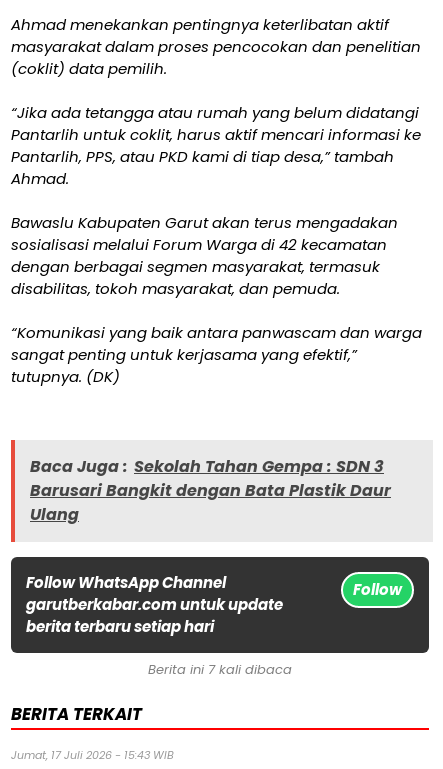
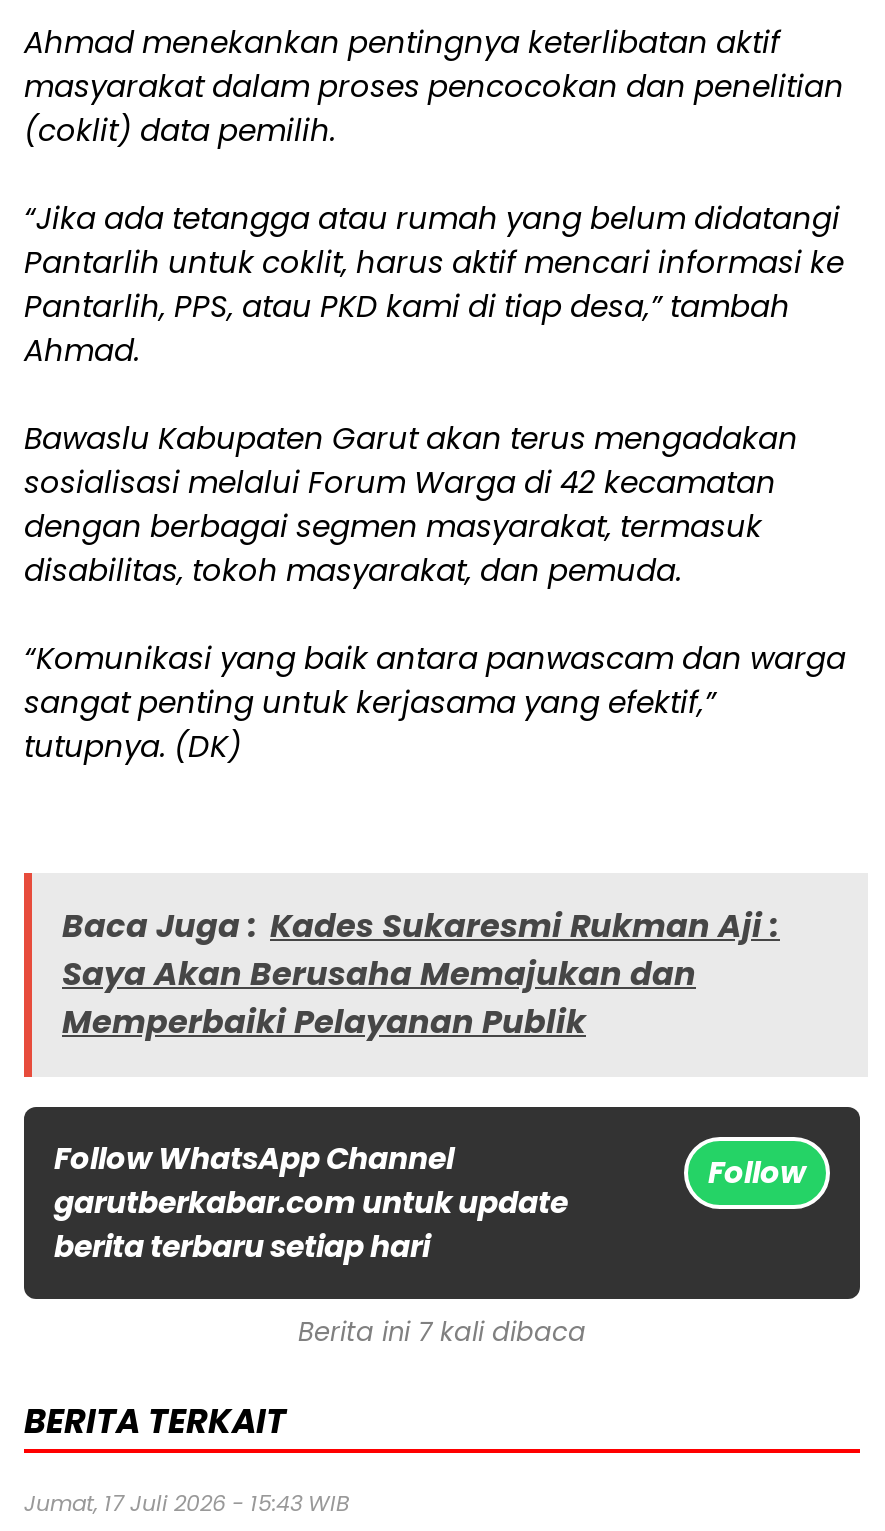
[30,455,391,526] Baca Juga : Sekolah Tahan Gempa : SDN 3 | Barusari Bangkit dengan Bata Plastik Daur | Ulang -> [62,904,780,1046] Baca Juga : Kades Sukaresmi Rukman Aji : | Saya Akan Berusaha Memajukan dan | Memperbaiki Pelayanan Publik

